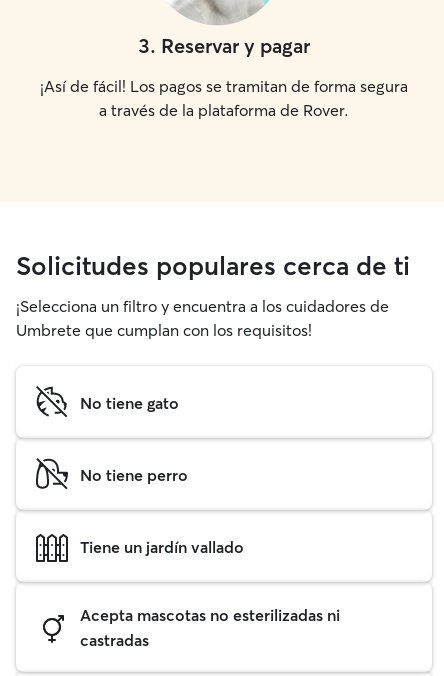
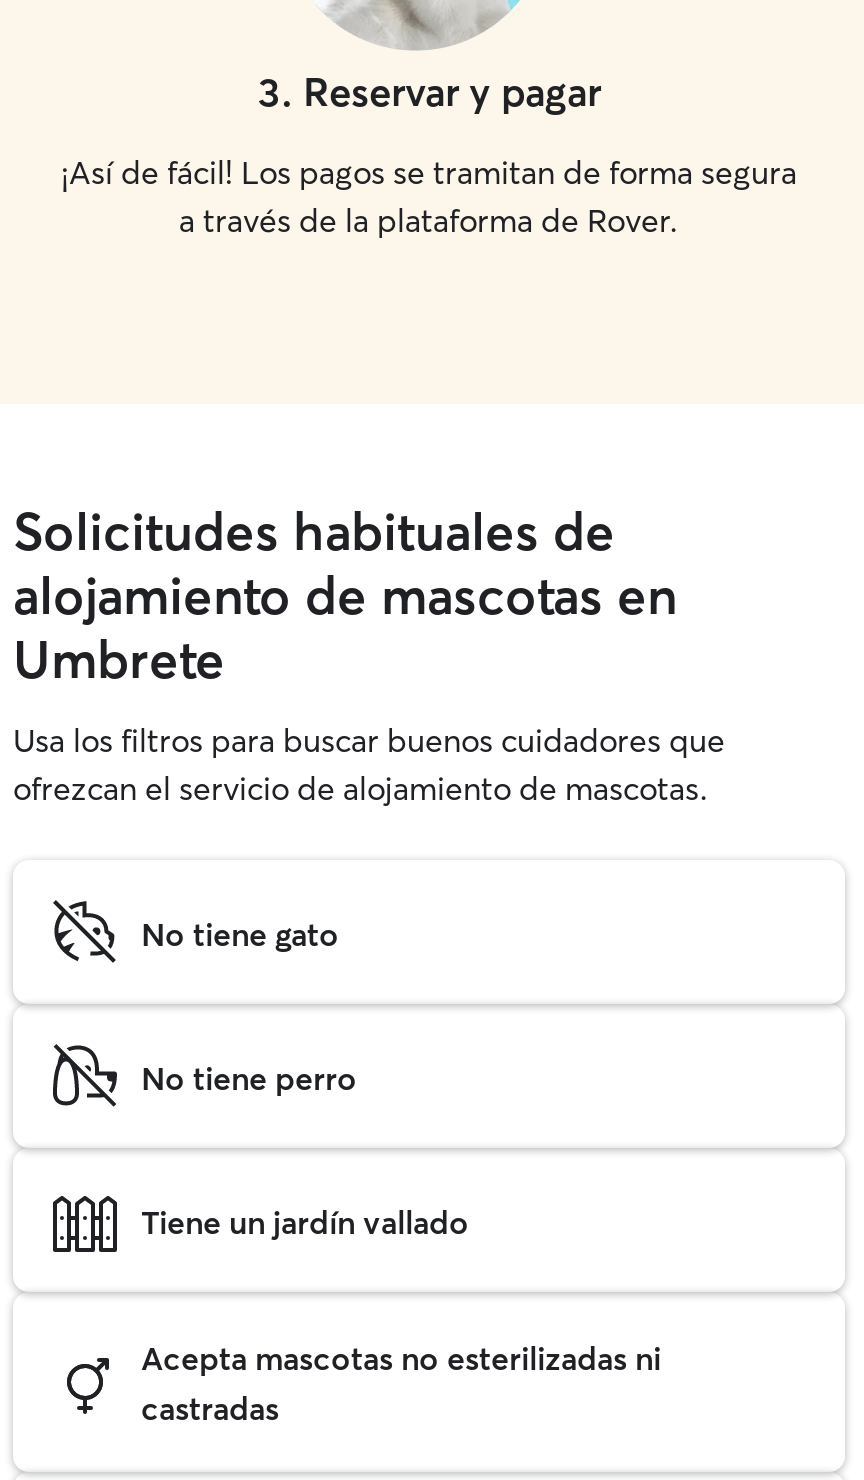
[16,250,410,340] Solicitudes populares cerca de ti | ¡Selecciona un filtro y encuentra a los cuidadores de | Umbrete que cumplan con los requisitos! -> [13,500,725,808] Solicitudes habituales de | alojamiento de mascotas en | Umbrete | Usa los filtros para buscar buenos cuidadores que | ofrezcan el servicio de alojamiento de mascotas.

